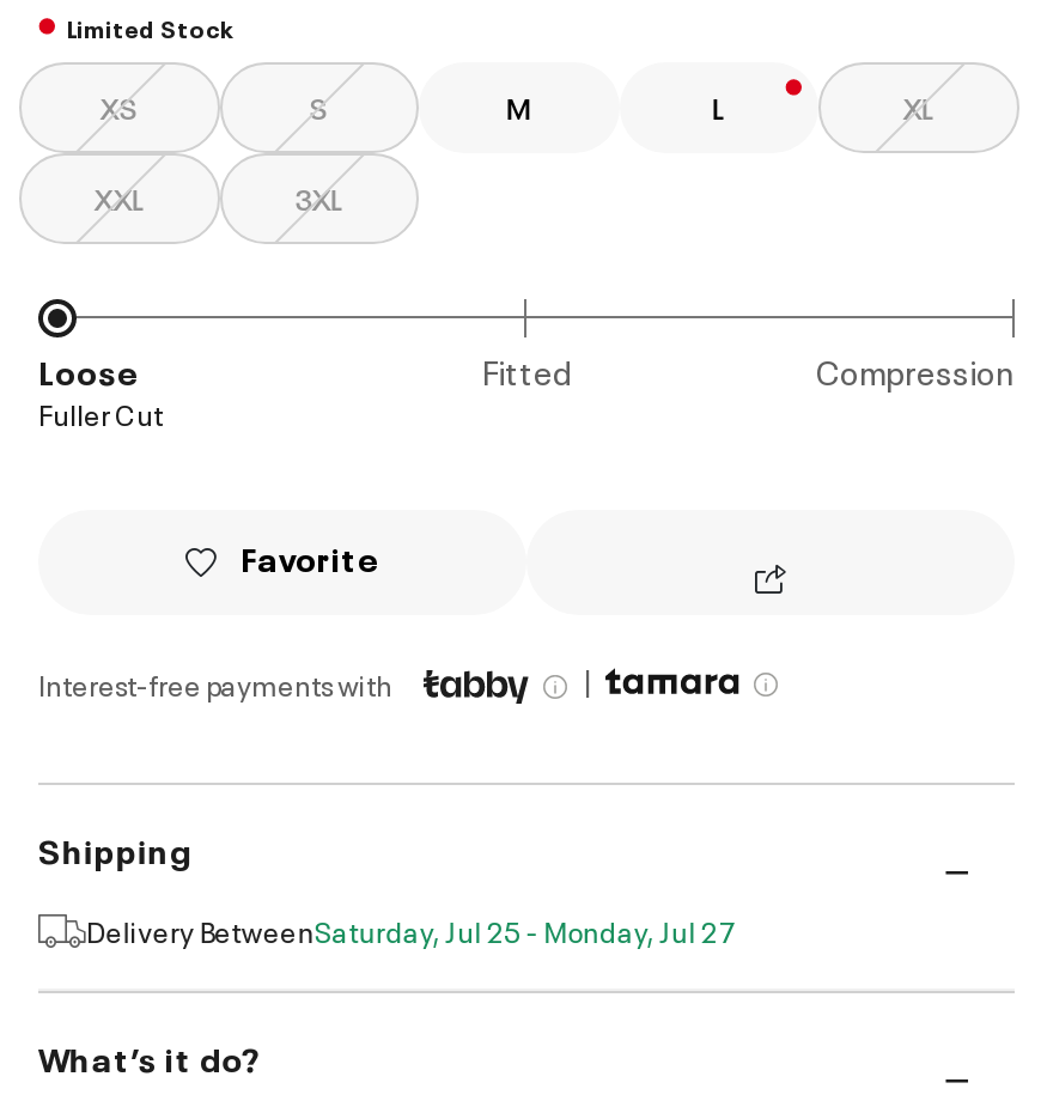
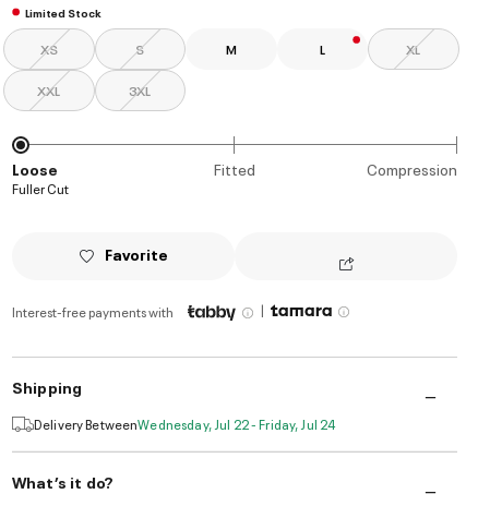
[86,909,735,950] Delivery BetweenSaturday, Jul 25 - Monday, Jul 27 -> [34,414,335,433] Delivery BetweenWednesday, Jul 22 - Friday, Jul 24

